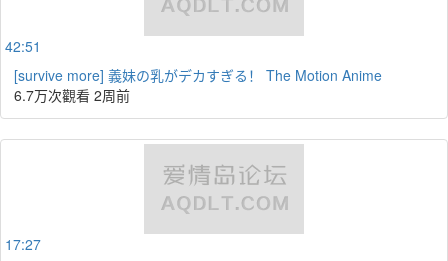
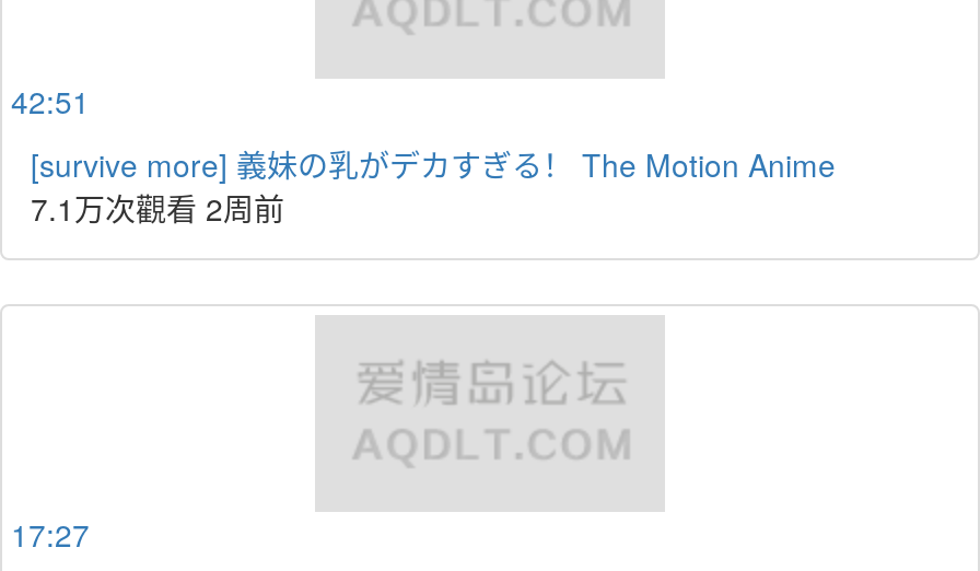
[14,85,130,105] 6.7万次觀看 2周前 -> [31,186,284,230] 7.1万次觀看 2周前

